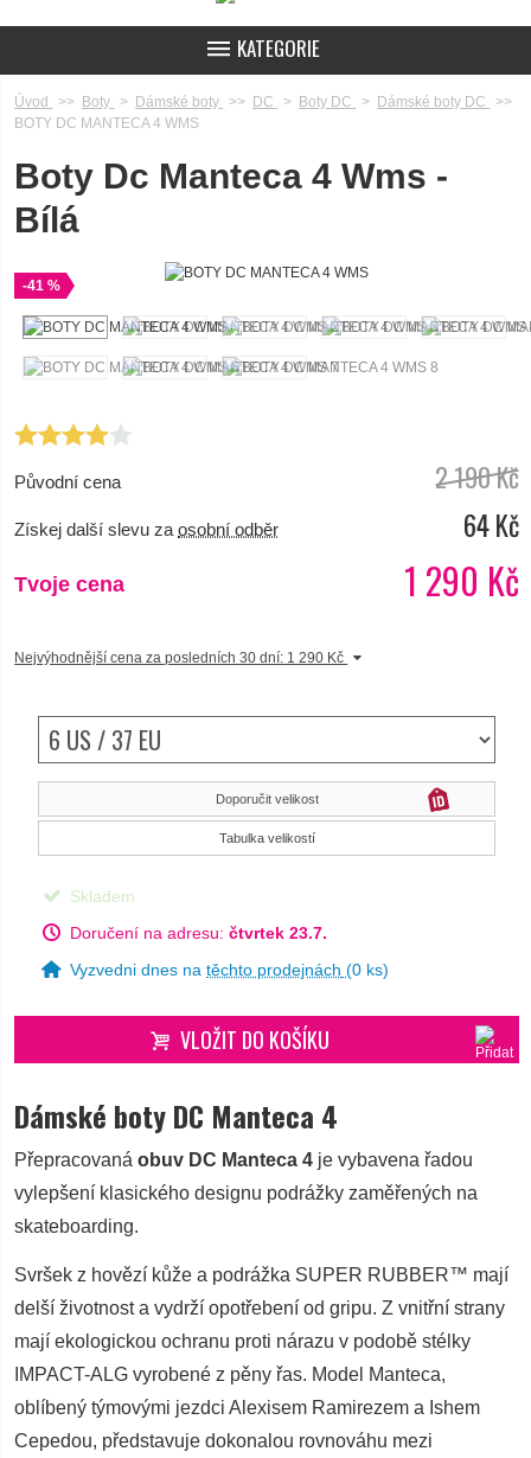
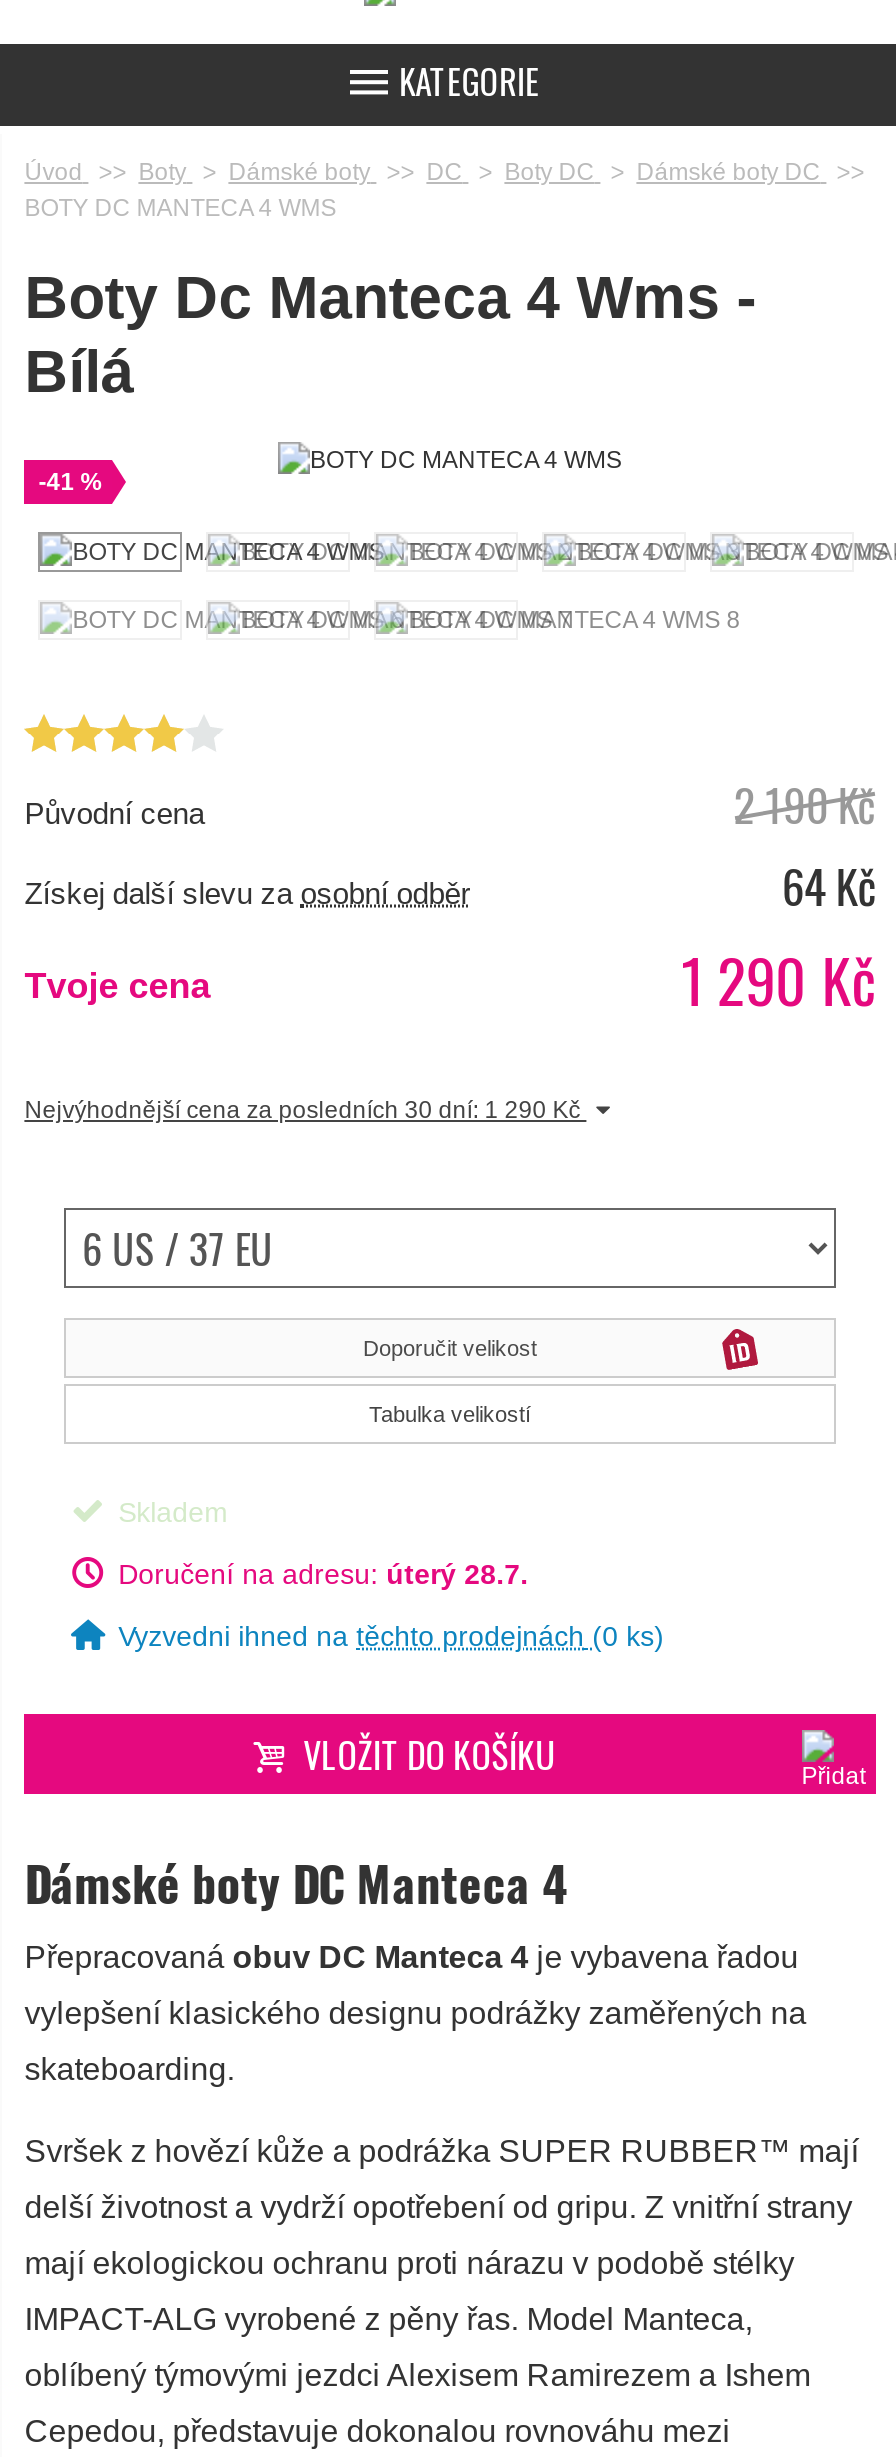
[65,923,327,942] Doručení na adresu: čtvrtek 23.7. -> [110,1557,528,1589] Doručení na adresu: úterý 28.7.
[65,960,389,979] Vyzvedni dnes na těchto prodejnách (0 ks) -> [110,1619,664,1651] Vyzvedni ihned na těchto prodejnách (0 ks)

